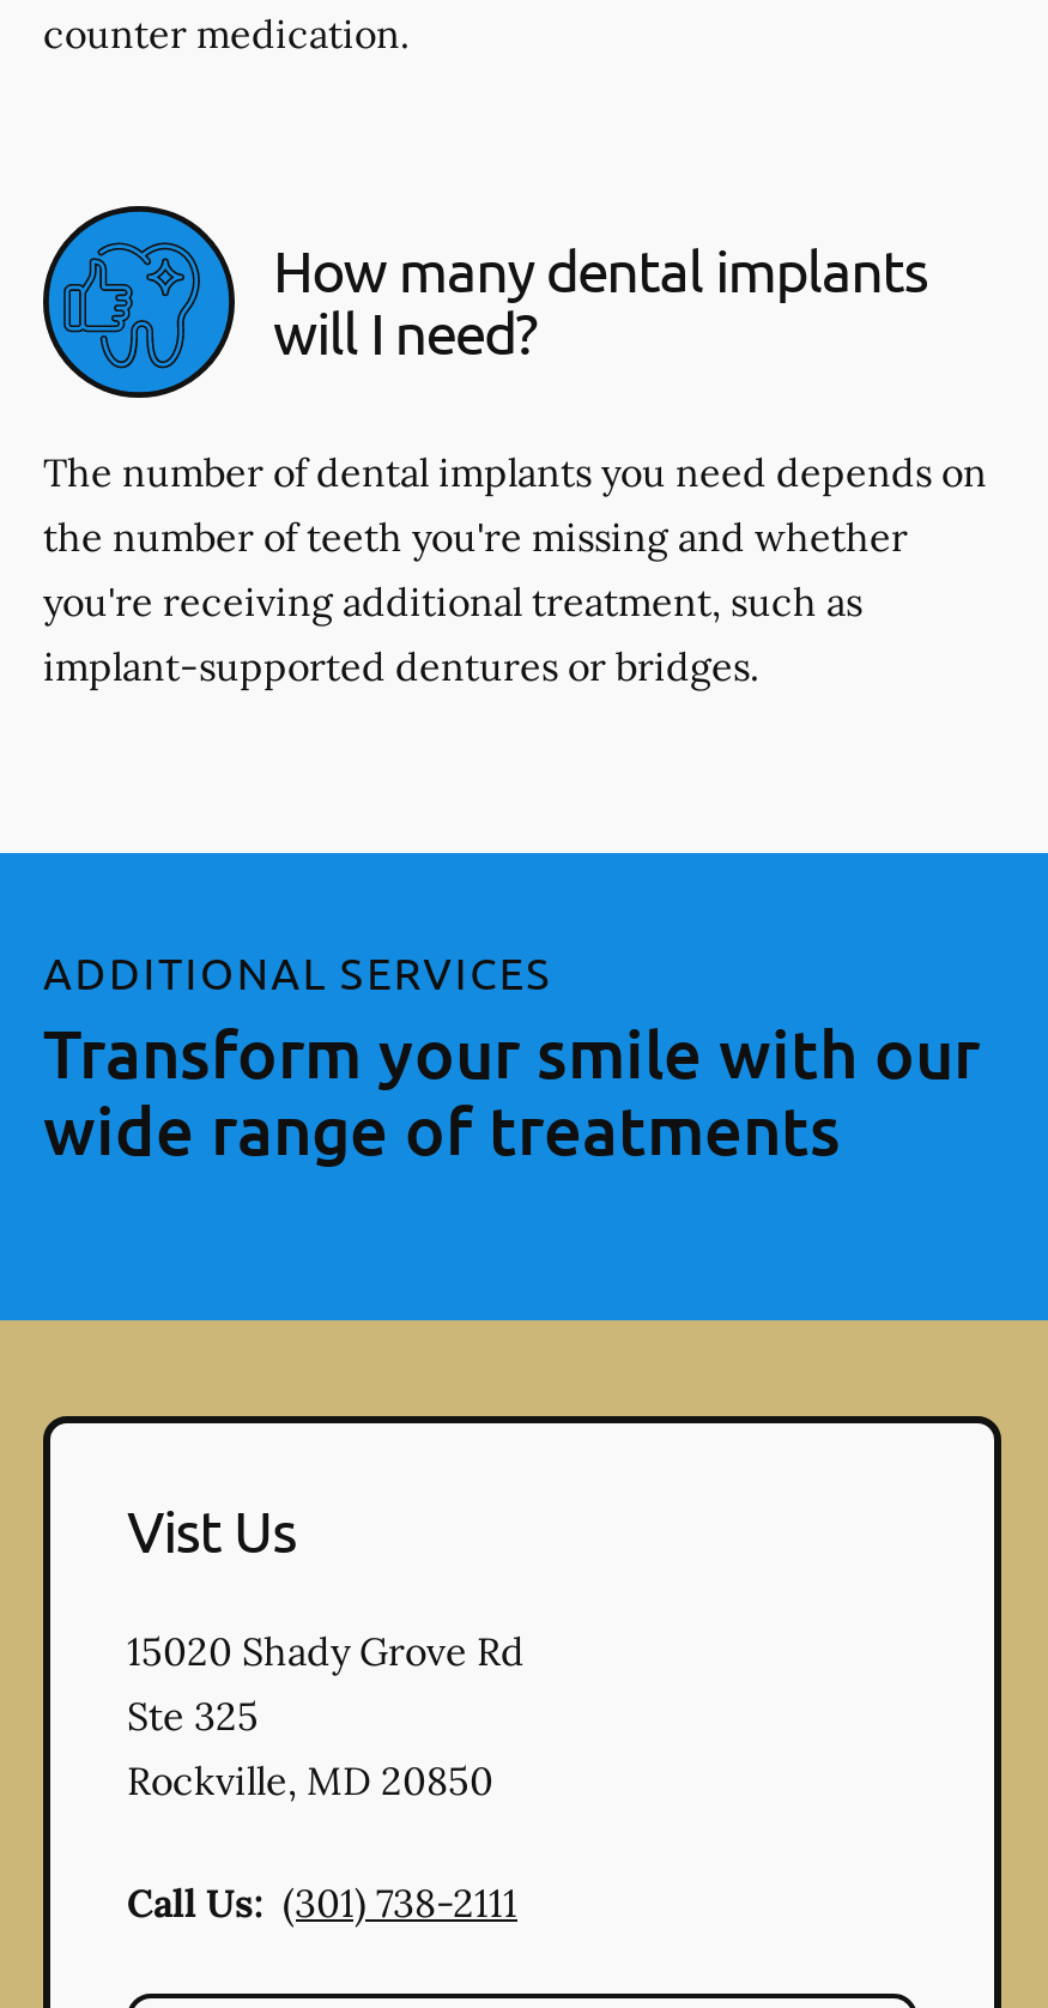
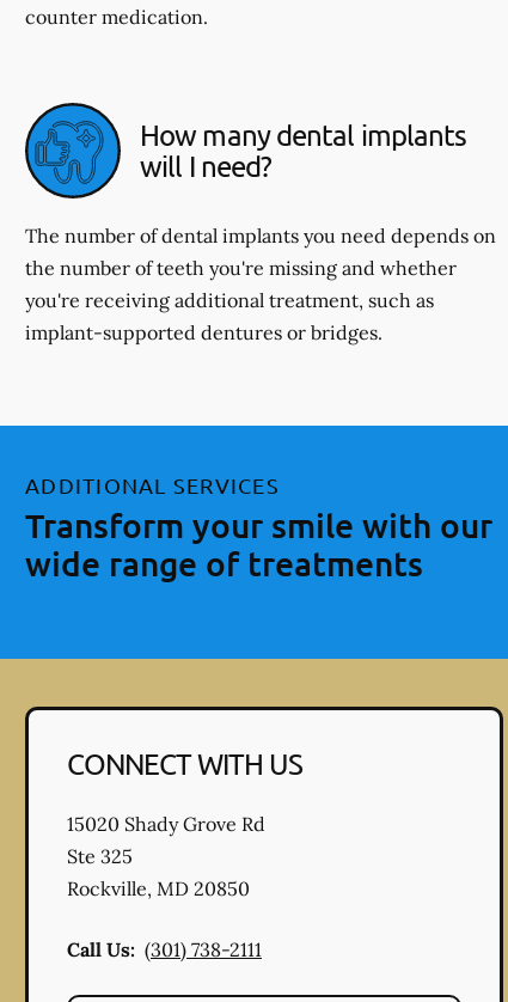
[127,1495,296,1565] Vist Us -> [67,746,303,781] CONNECT WITH US

